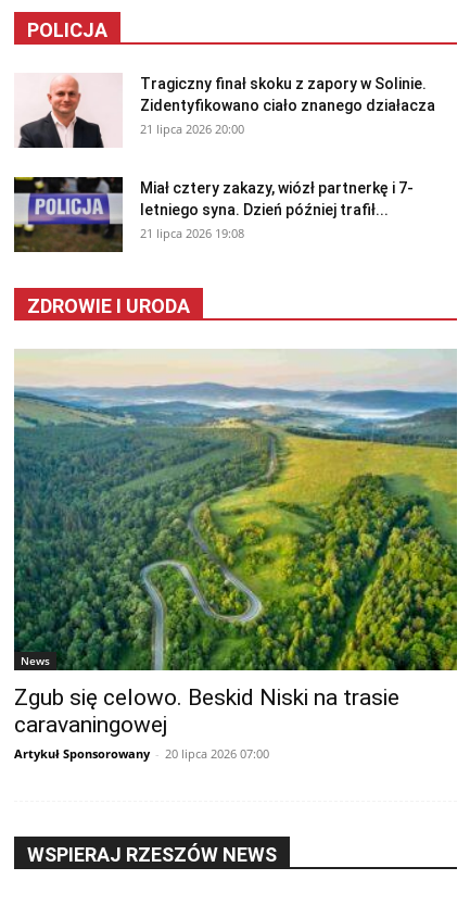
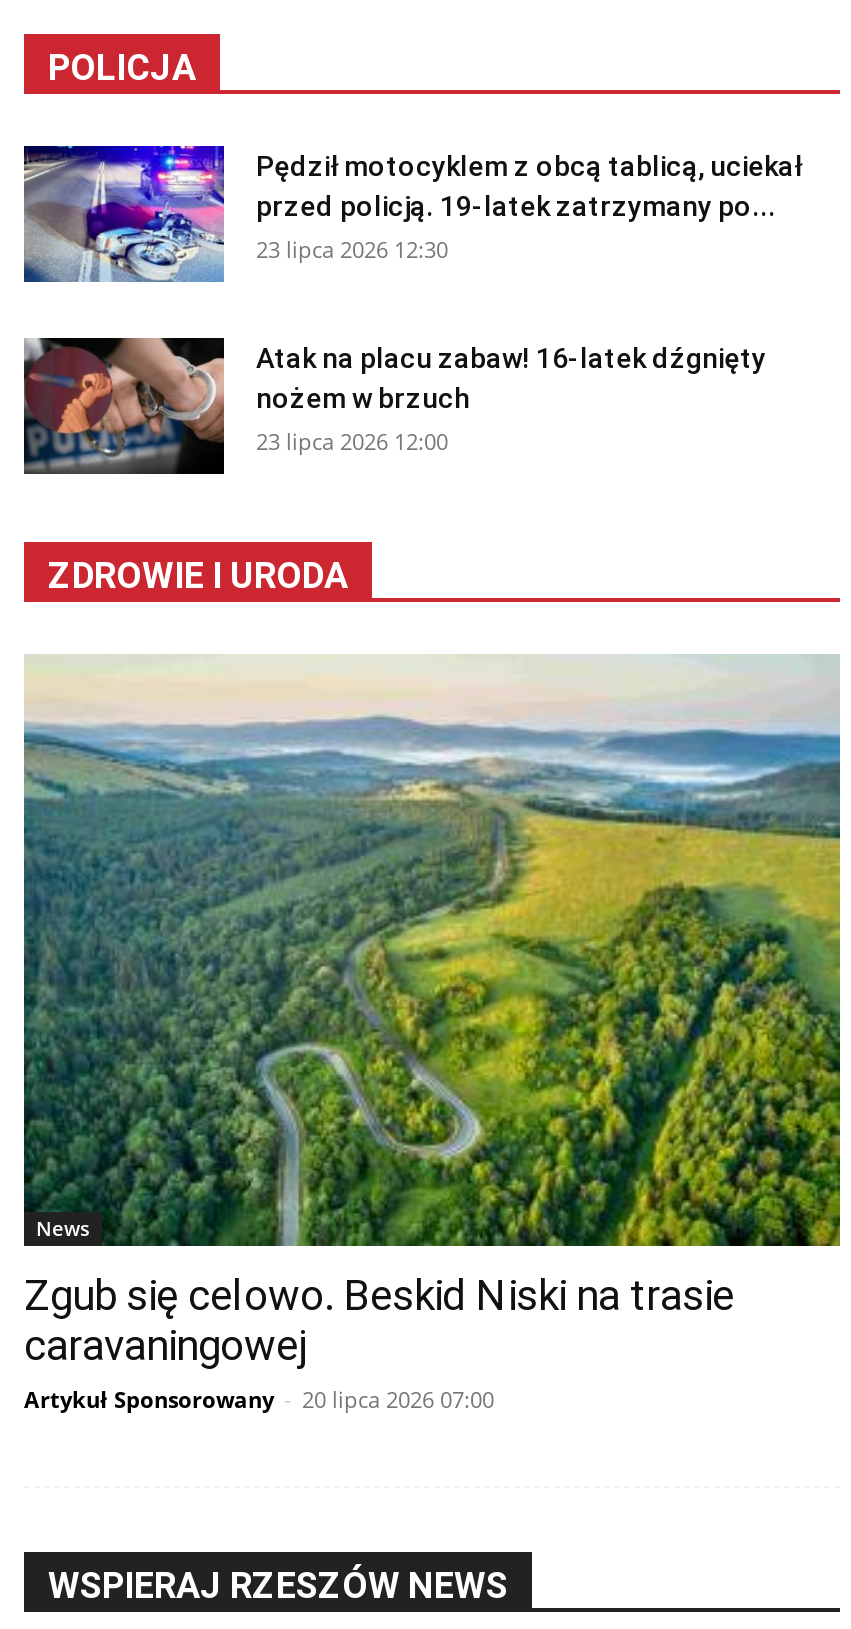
[14,73,435,149] [image] | Tragiczny finał skoku z zapory w Solinie. | Zidentyfikowano ciało znanego działacza | 21 lipca 2026 20:00 -> [22,144,802,284] [image] | Pędził motocyklem z obcą tablicą, uciekał | przed policją. 19-latek zatrzymany po... | 23 lipca 2026 12:30
[13,176,414,252] [image] | Miał cztery zakazy, wiózł partnerkę i 7- | letniego syna. Dzień później trafił... | 21 lipca 2026 19:08 -> [24,336,766,474] [image] | Atak na placu zabaw! 16-latek dźgnięty | nożem w brzuch | 23 lipca 2026 12:00

